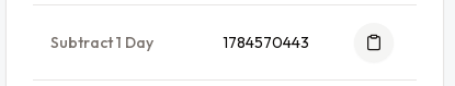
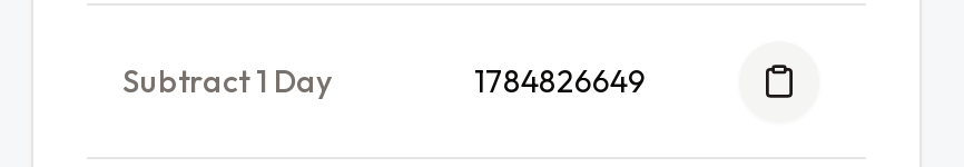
[223,33,309,52] 1784570443 -> [474,61,646,101] 1784826649

